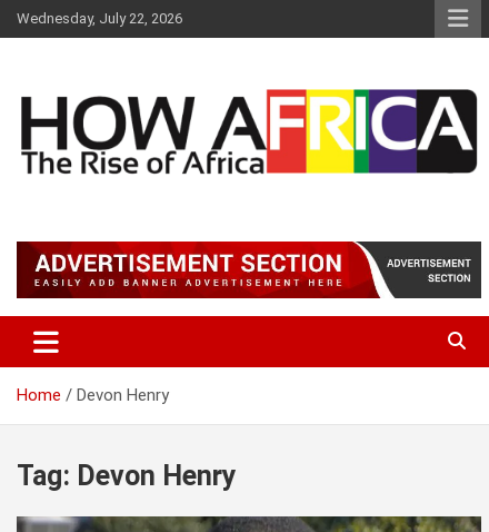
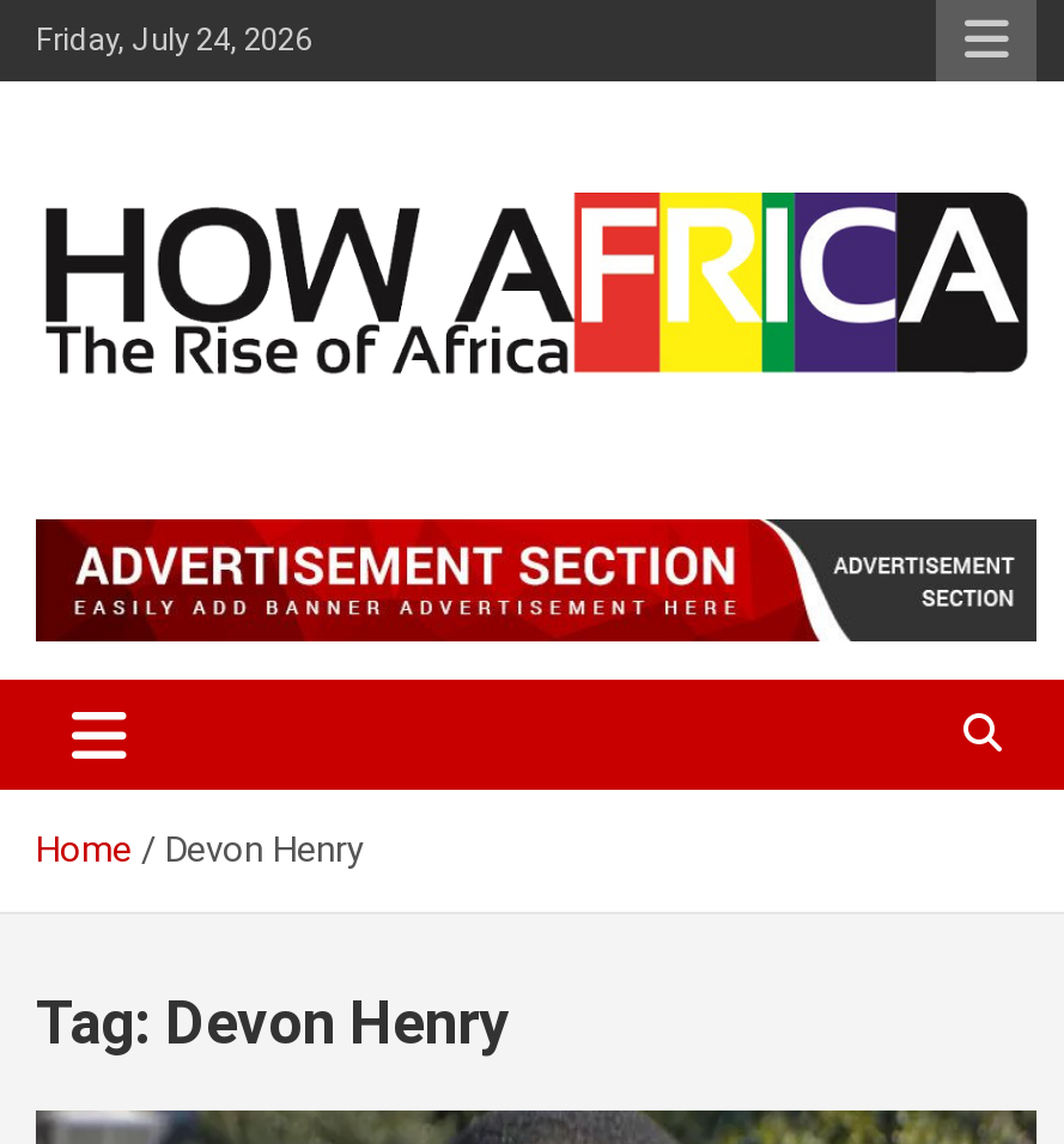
[17,10,182,27] Wednesday, July 22, 2026 -> [36,22,311,57] Friday, July 24, 2026

